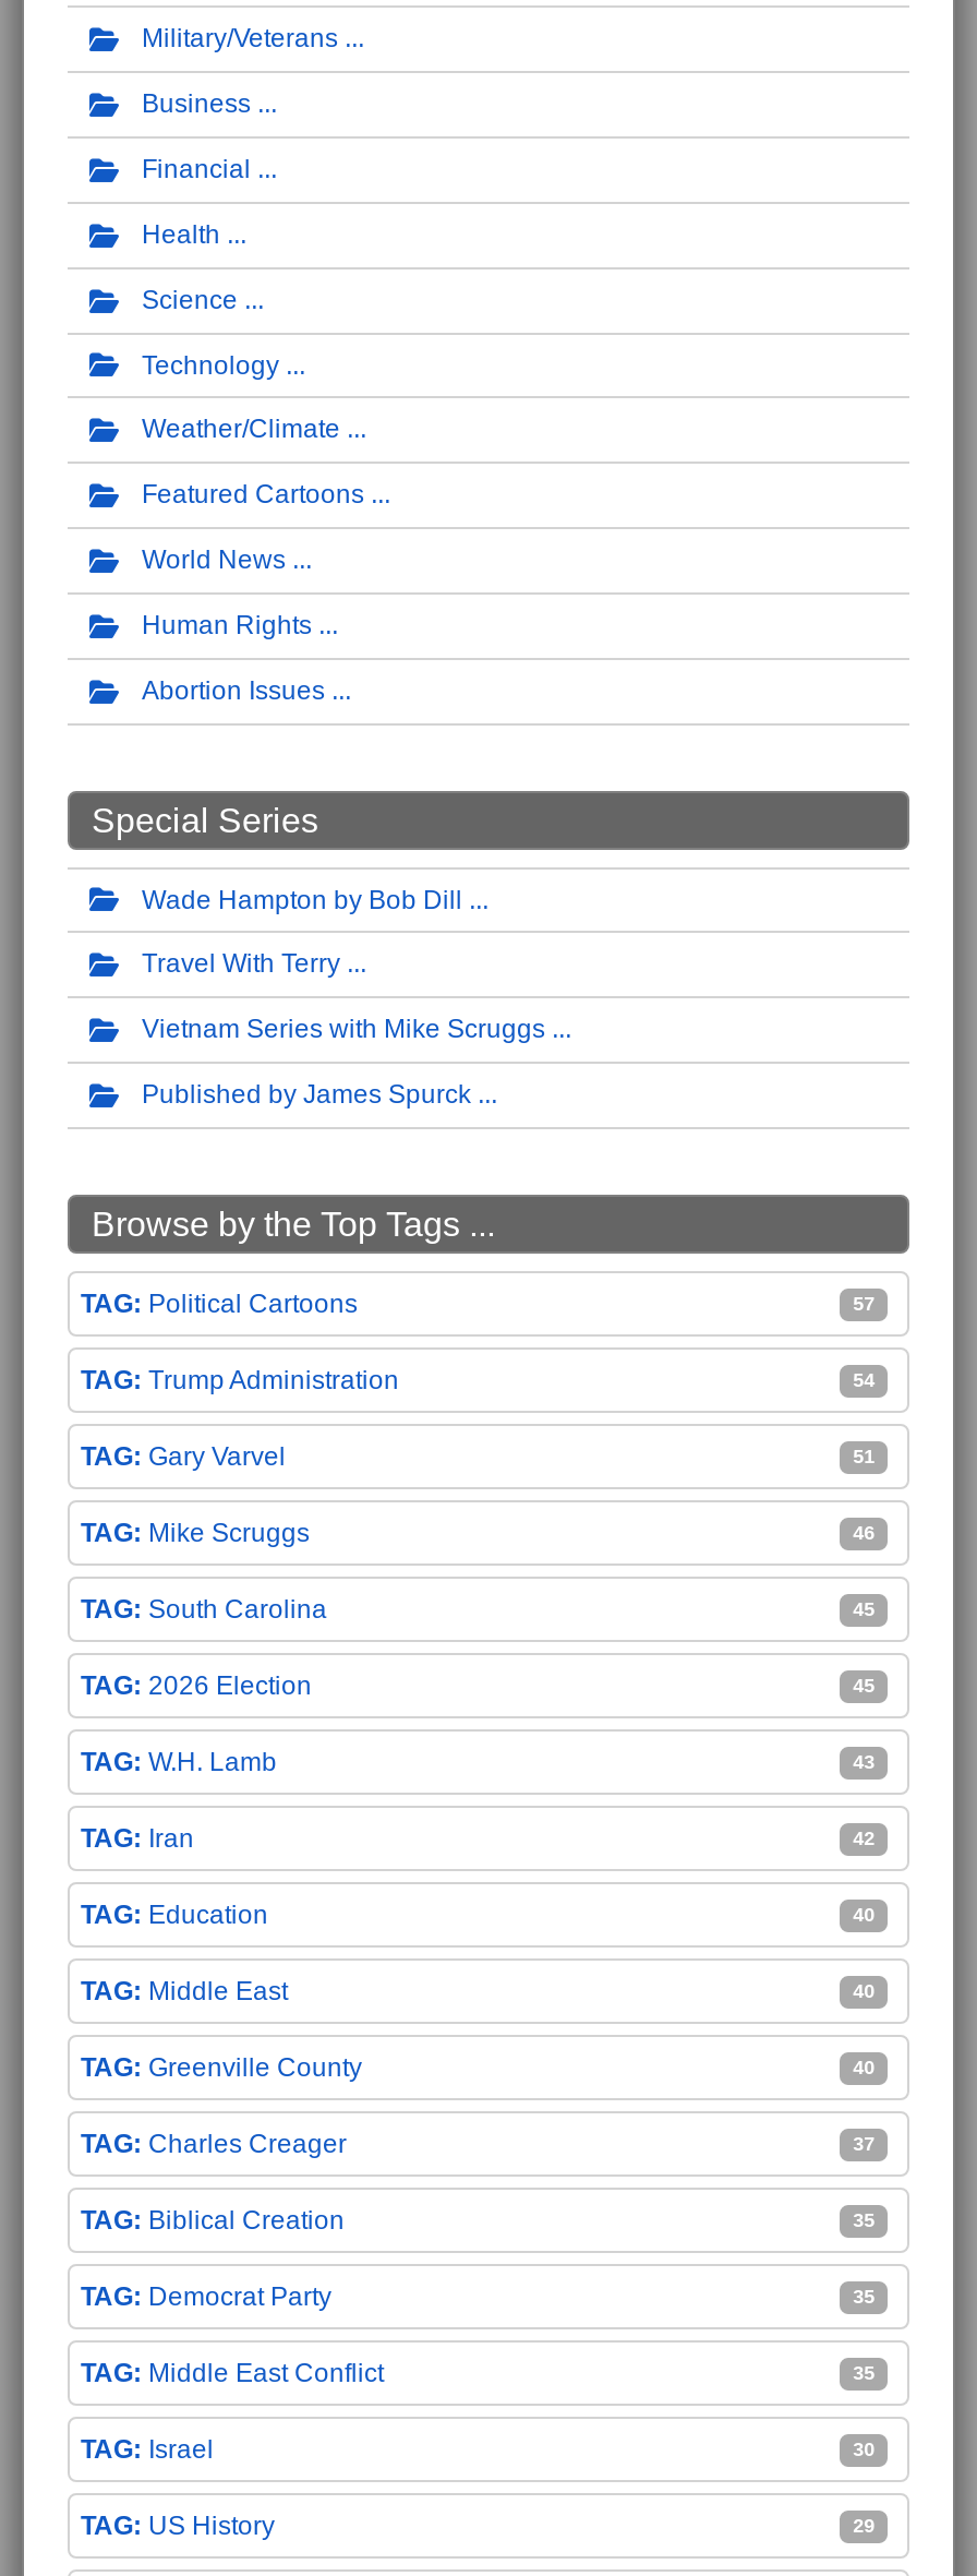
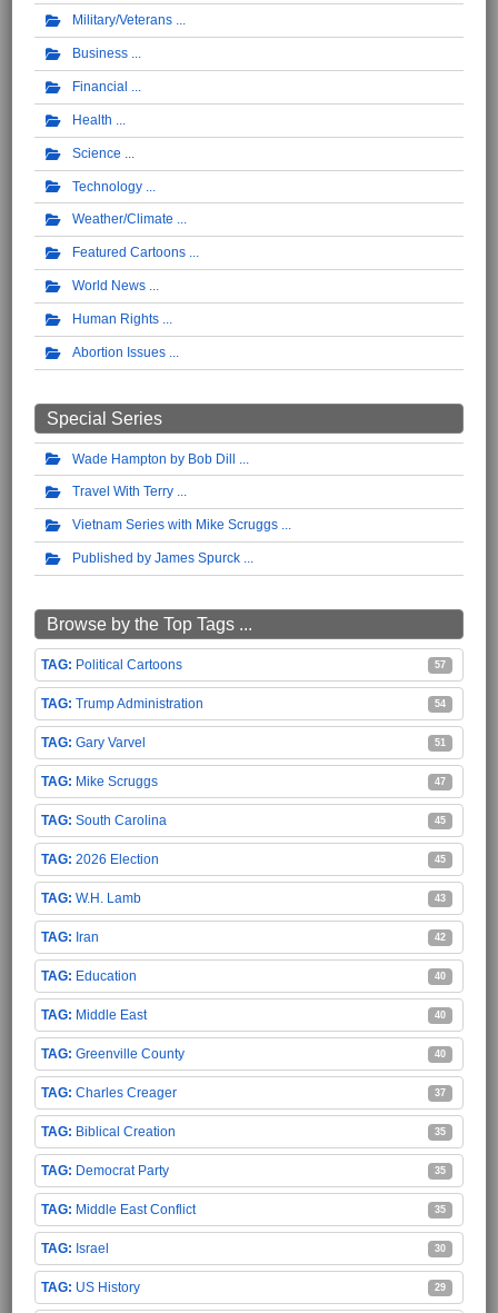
[853,1522,875,1544] 46 -> [435,776,446,787] 47

